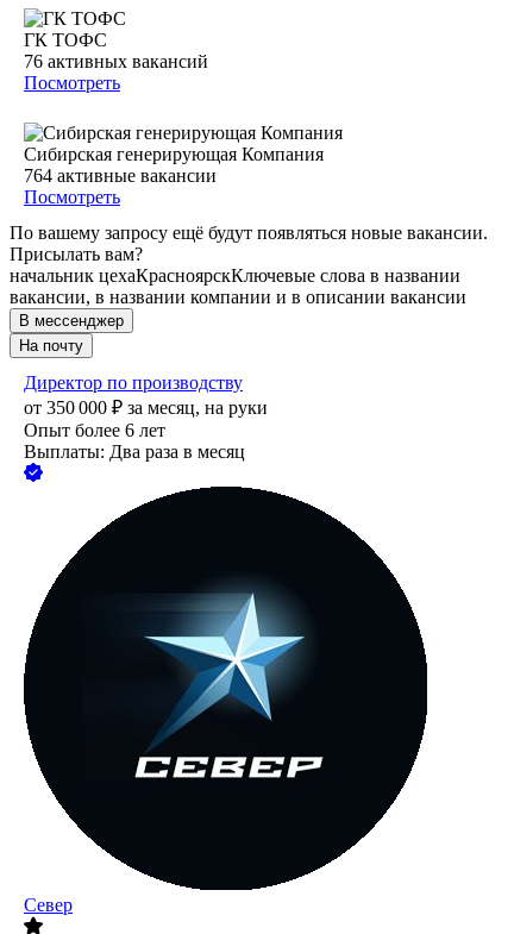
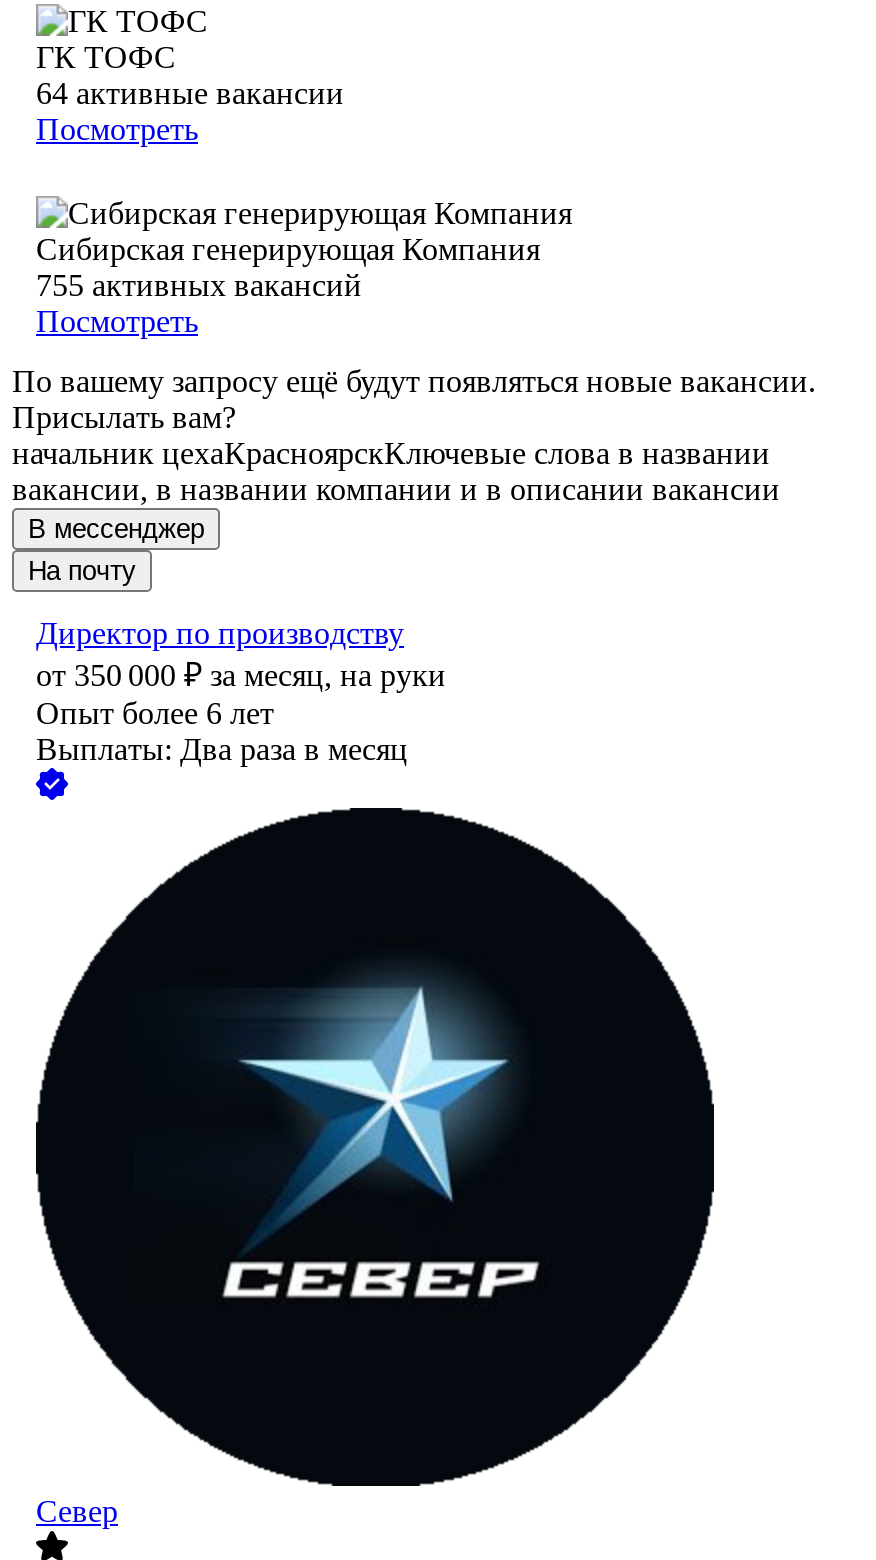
[24,52,208,72] 76 активных вакансий -> [36,77,344,111] 64 активные вакансии
[24,166,217,186] 764 активные вакансии -> [36,269,362,303] 755 активных вакансий

